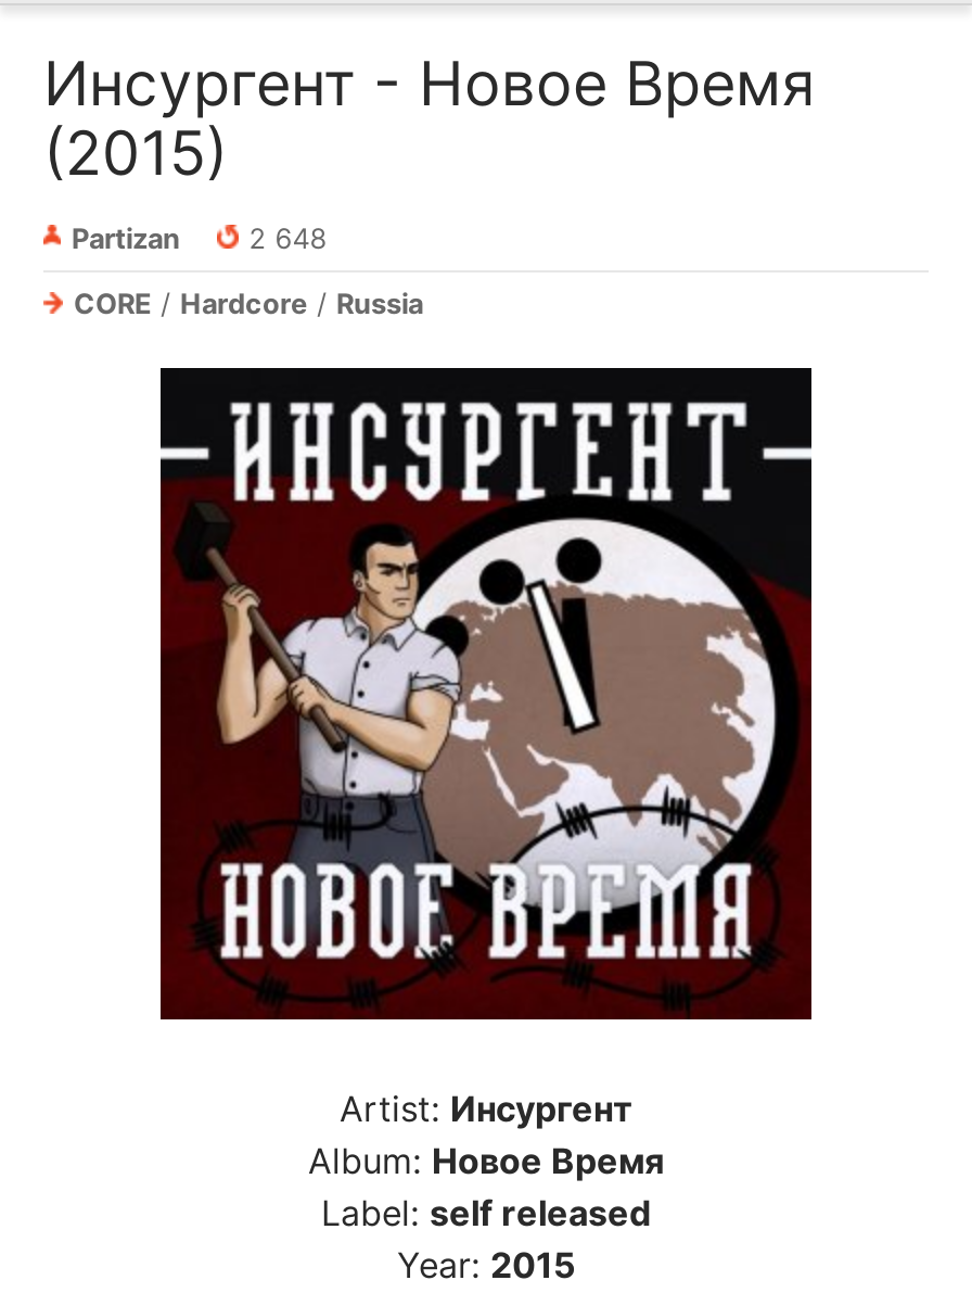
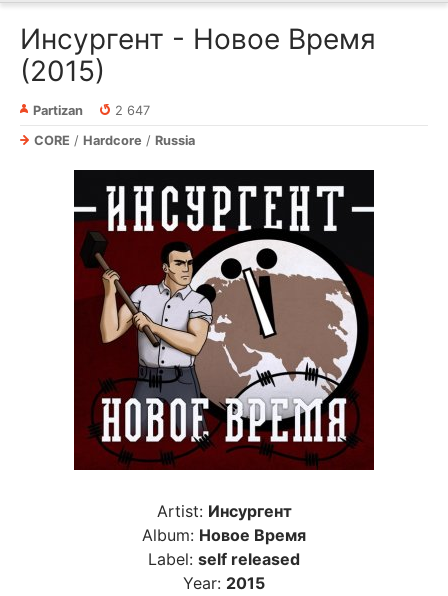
[249,223,327,255] 2 648 -> [115,103,150,118] 2 647

